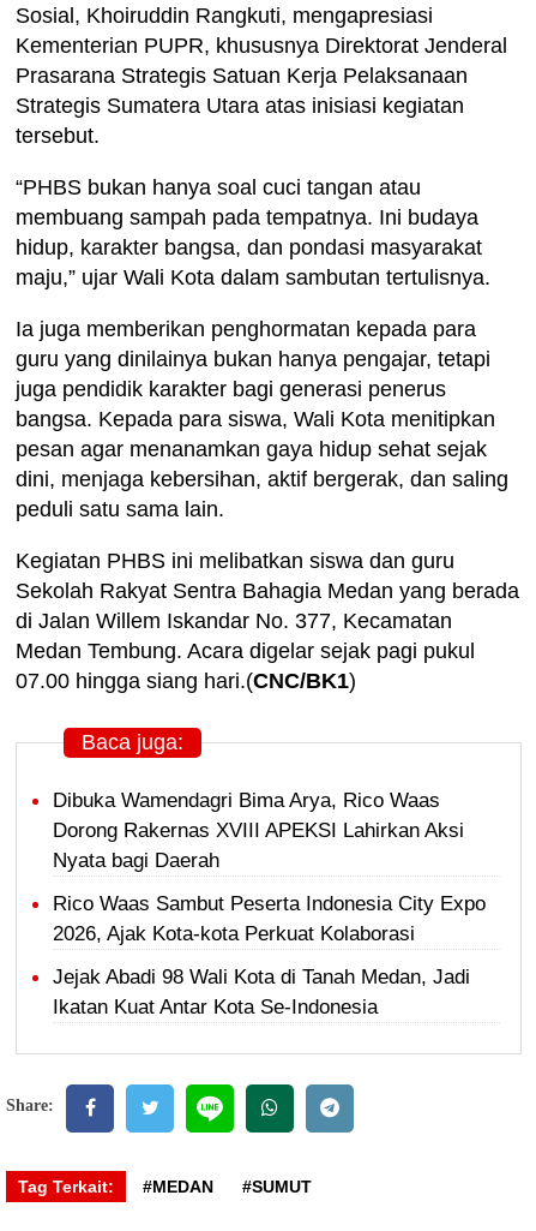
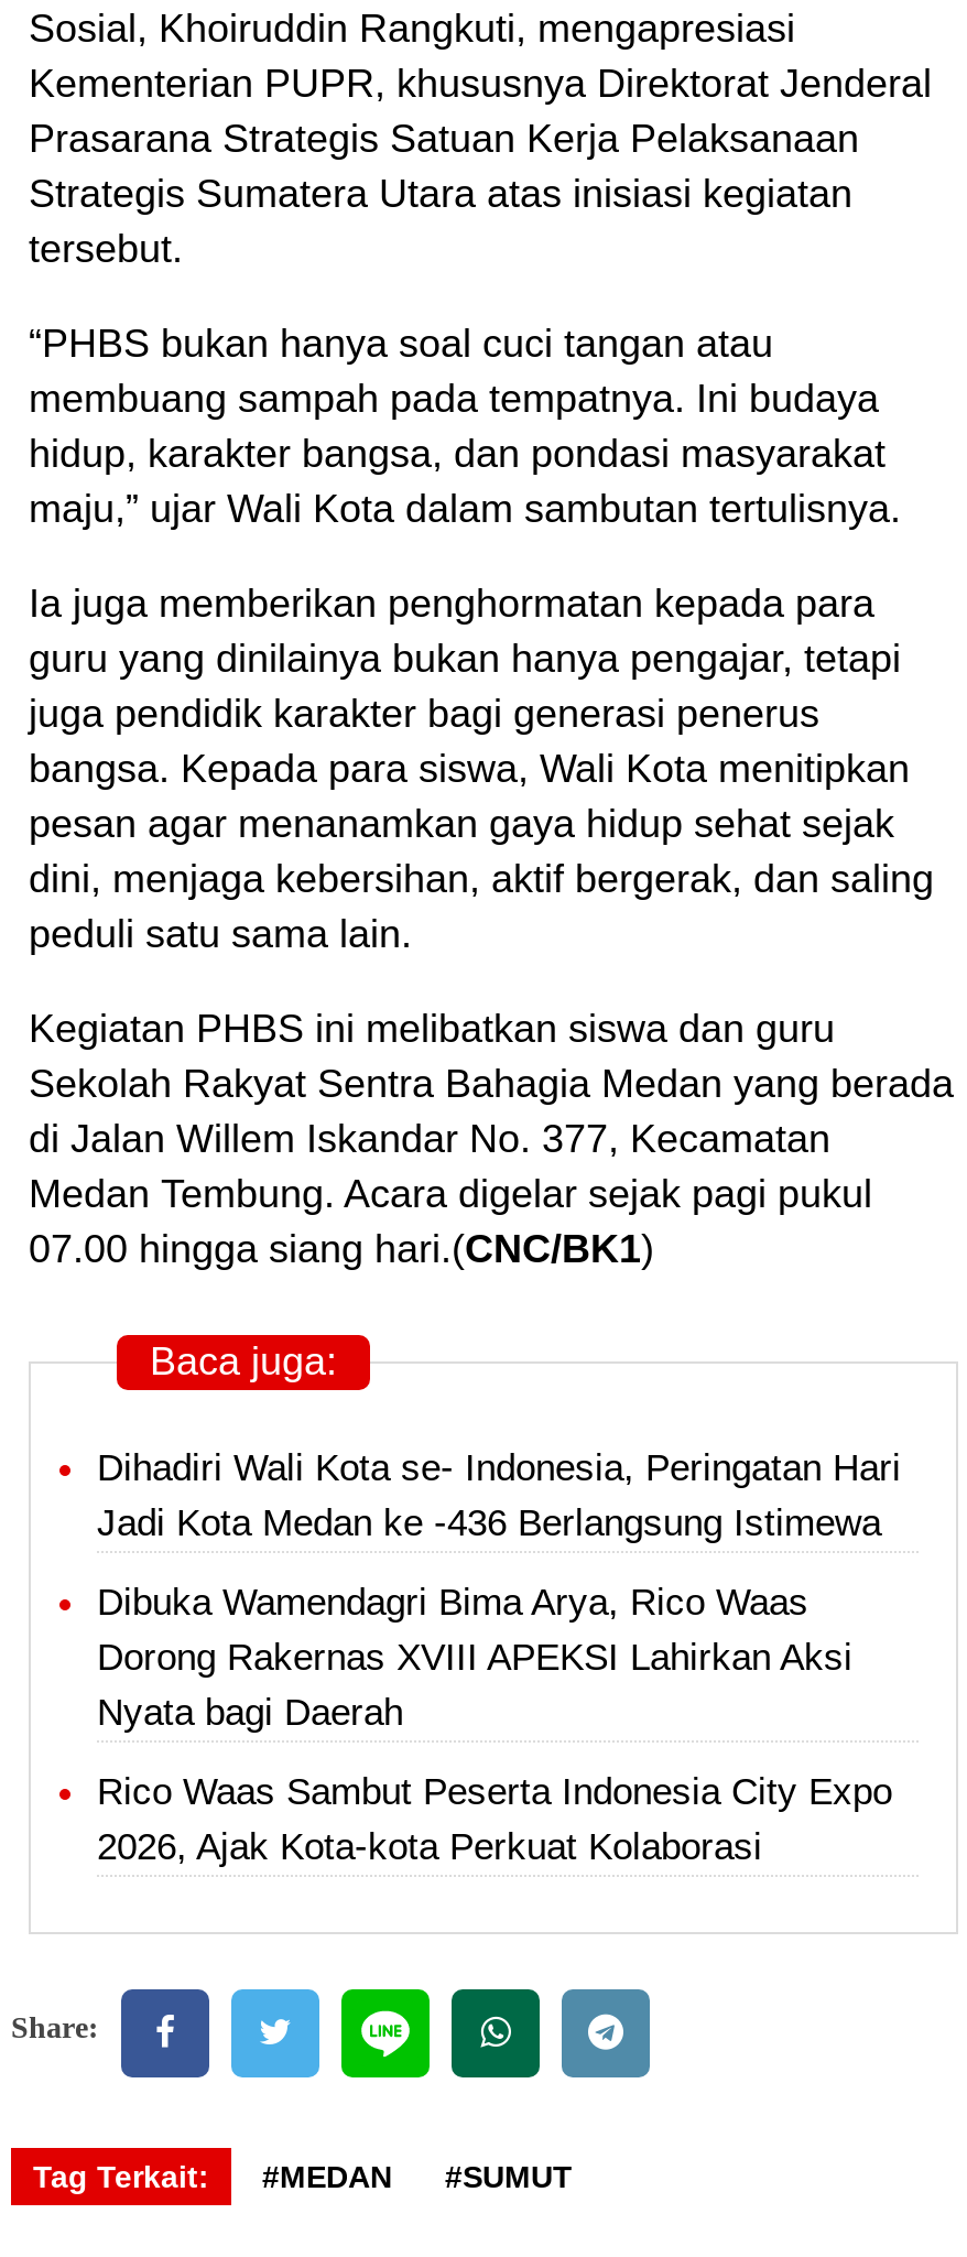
none -> [97,1448,901,1545] Dihadiri Wali Kota se- Indonesia, Peringatan Hari | Jadi Kota Medan ke -436 Berlangsung Istimewa
moved [53,789,486,945] -> [97,1582,892,1868]: Dibuka Wamendagri Bima Arya, Rico Waas | Dorong Rakernas XVIII APEKSI Lahirkan Aksi | Nyata bagi Daerah | Rico Waas Sambut Peserta Indonesia City Expo | 2026, Ajak Kota-kota Perkuat Kolaborasi
[53,966,470,1019] Jejak Abadi 98 Wali Kota di Tanah Medan, Jadi | Ikatan Kuat Antar Kota Se-Indonesia -> none

